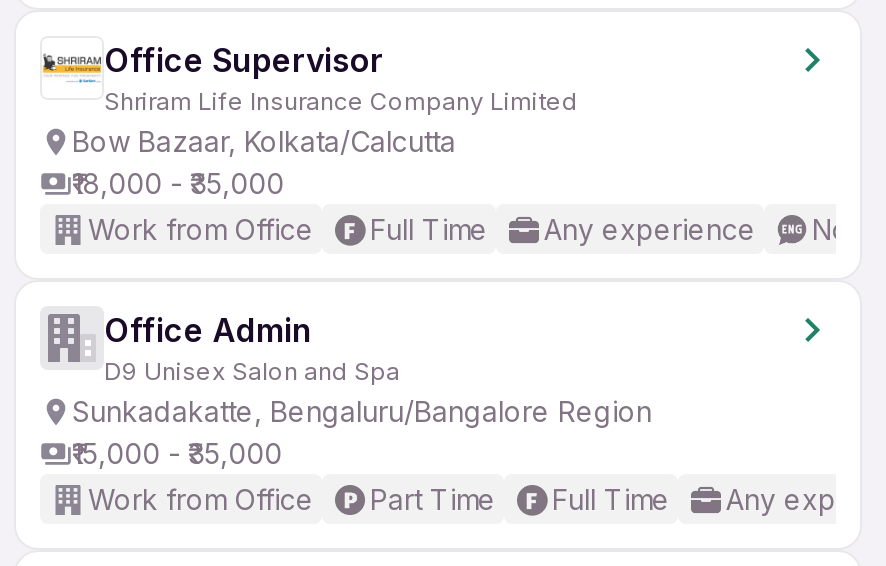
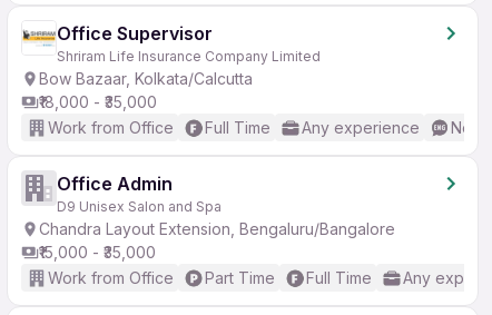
[72,394,652,428] Sunkadakatte, Bengaluru/Bangalore Region -> [39,219,395,238] Chandra Layout Extension, Bengaluru/Bangalore

